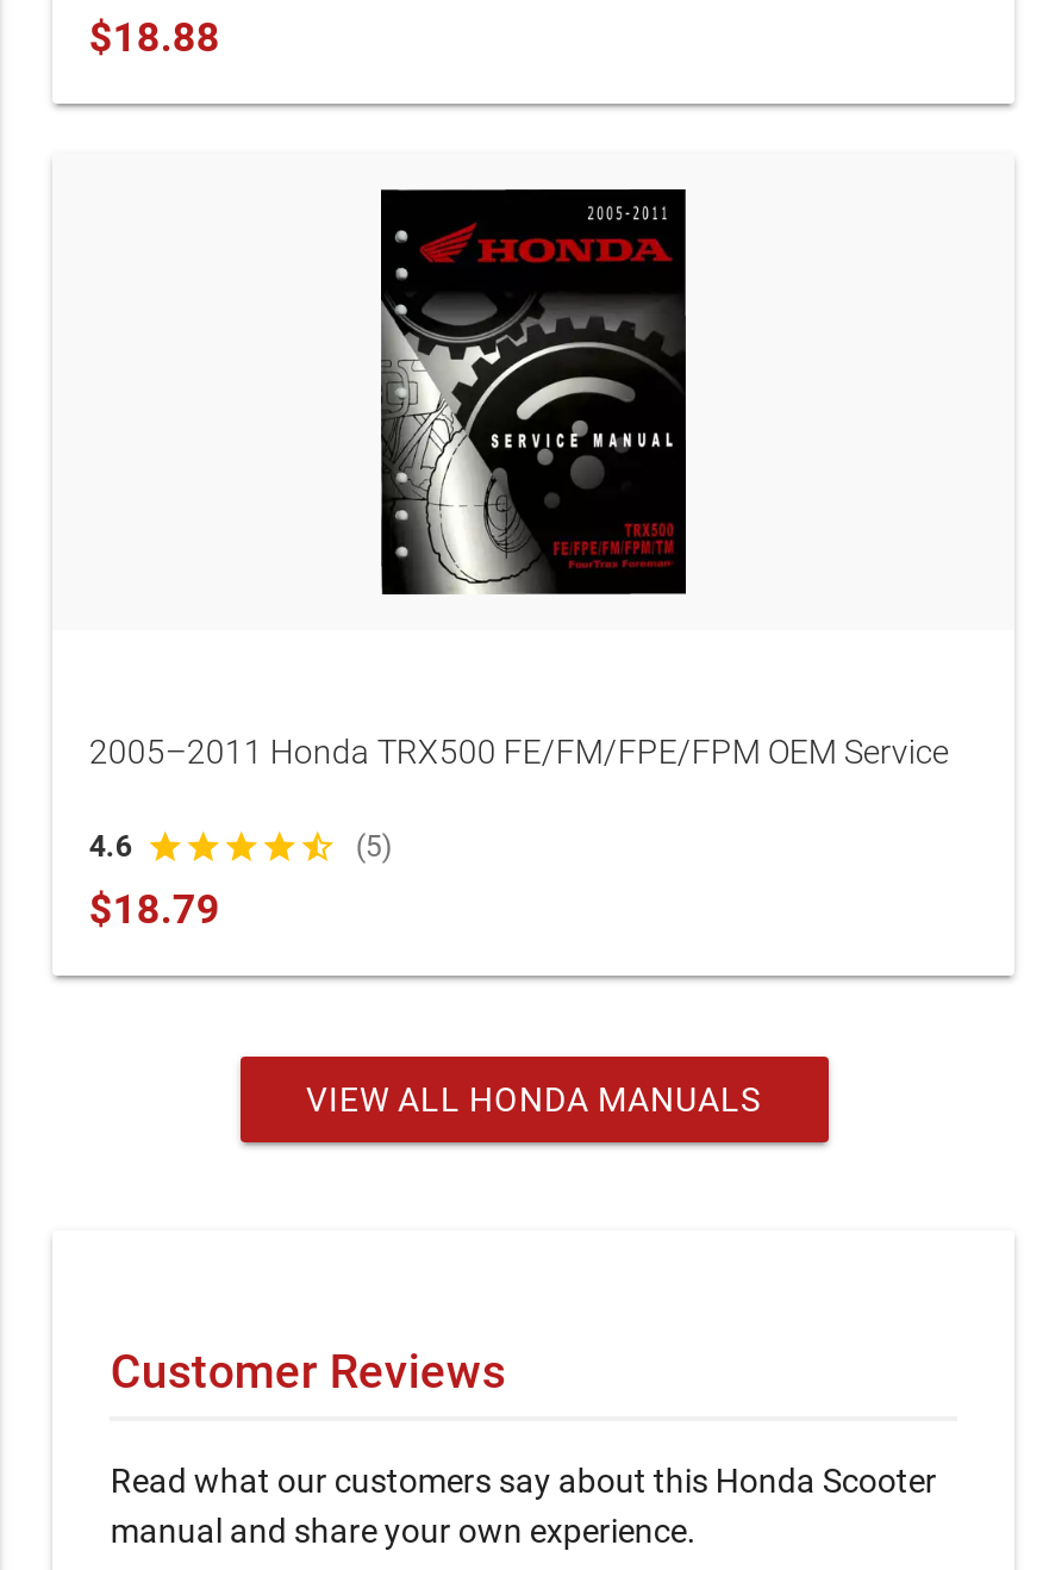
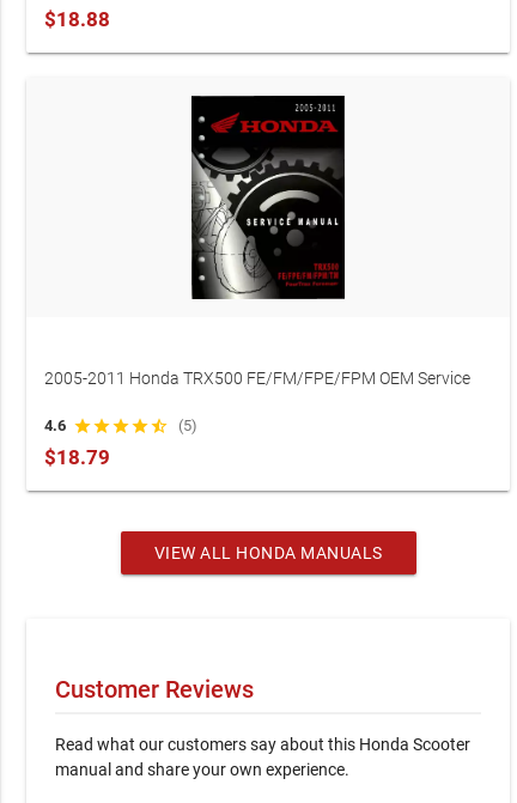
[89,733,949,771] 2005–2011 Honda TRX500 FE/FM/FPE/FPM OEM Service -> [45,369,471,388] 2005-2011 Honda TRX500 FE/FM/FPE/FPM OEM Service

